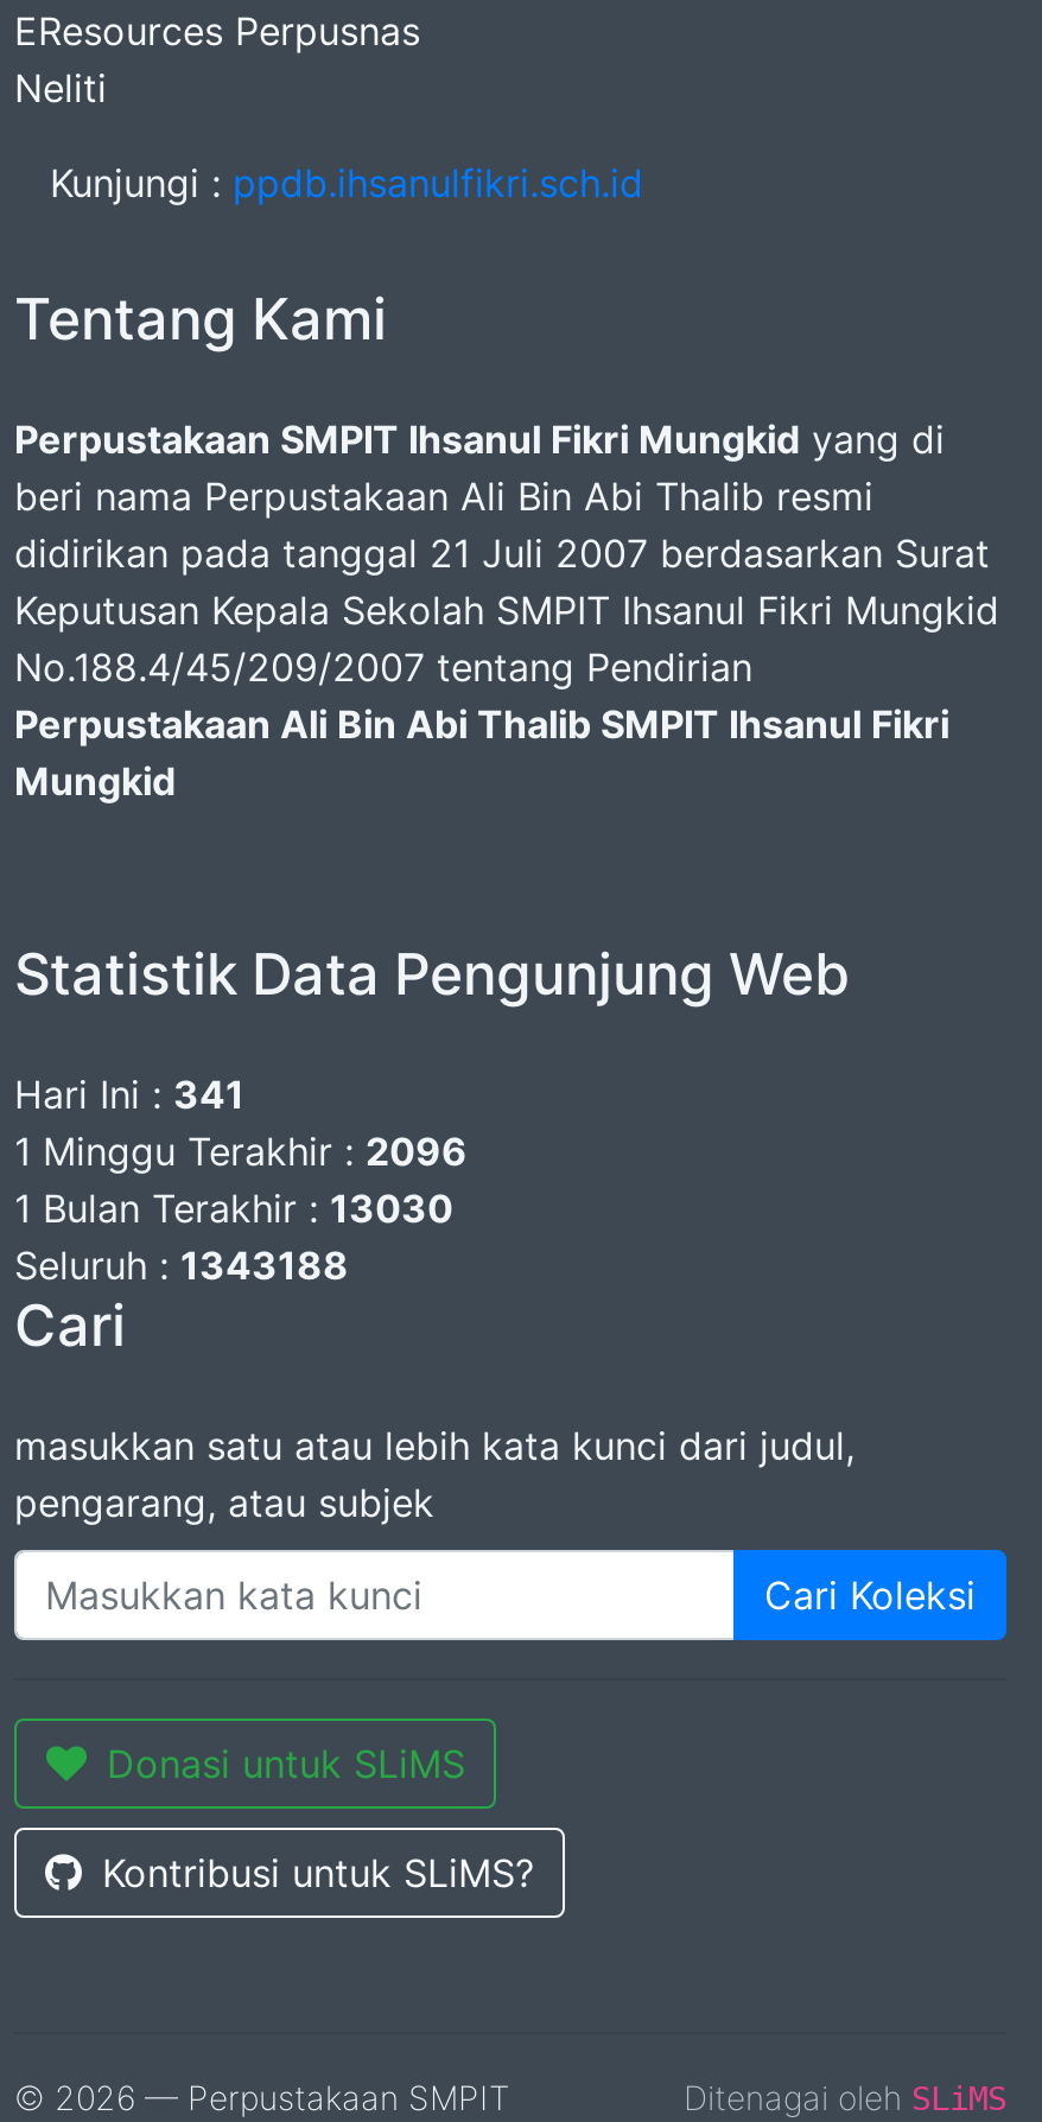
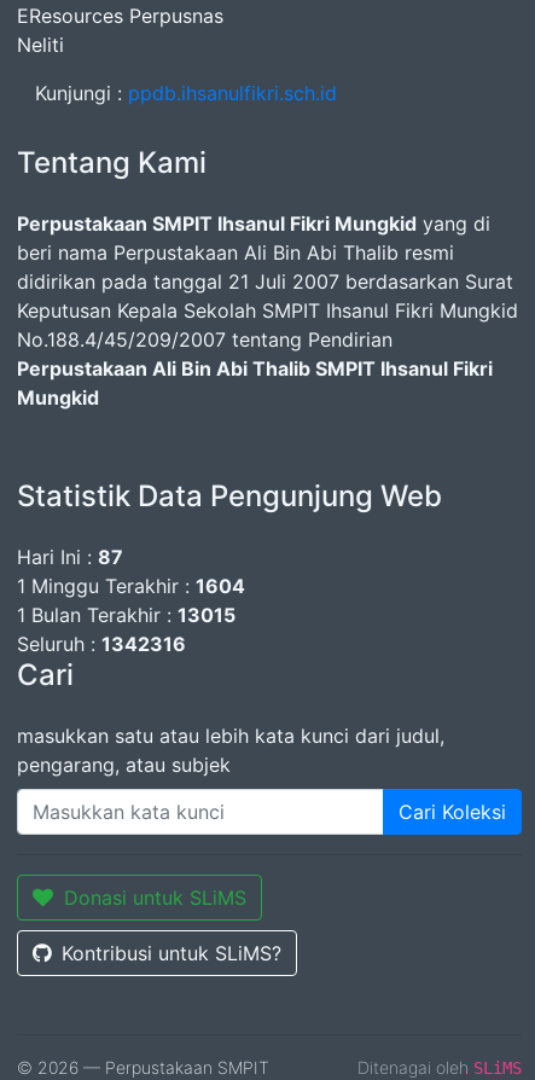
[14,1071,244,1118] Hari Ini : 341 -> [17,545,123,569] Hari Ini : 87
[14,1128,468,1175] 1 Minggu Terakhir : 2096 -> [17,574,245,598] 1 Minggu Terakhir : 1604
[14,1185,453,1232] 1 Bulan Terakhir : 13030 -> [17,603,235,627] 1 Bulan Terakhir : 13015
[14,1242,349,1289] Seluruh : 1343188 -> [17,632,186,656] Seluruh : 1342316

